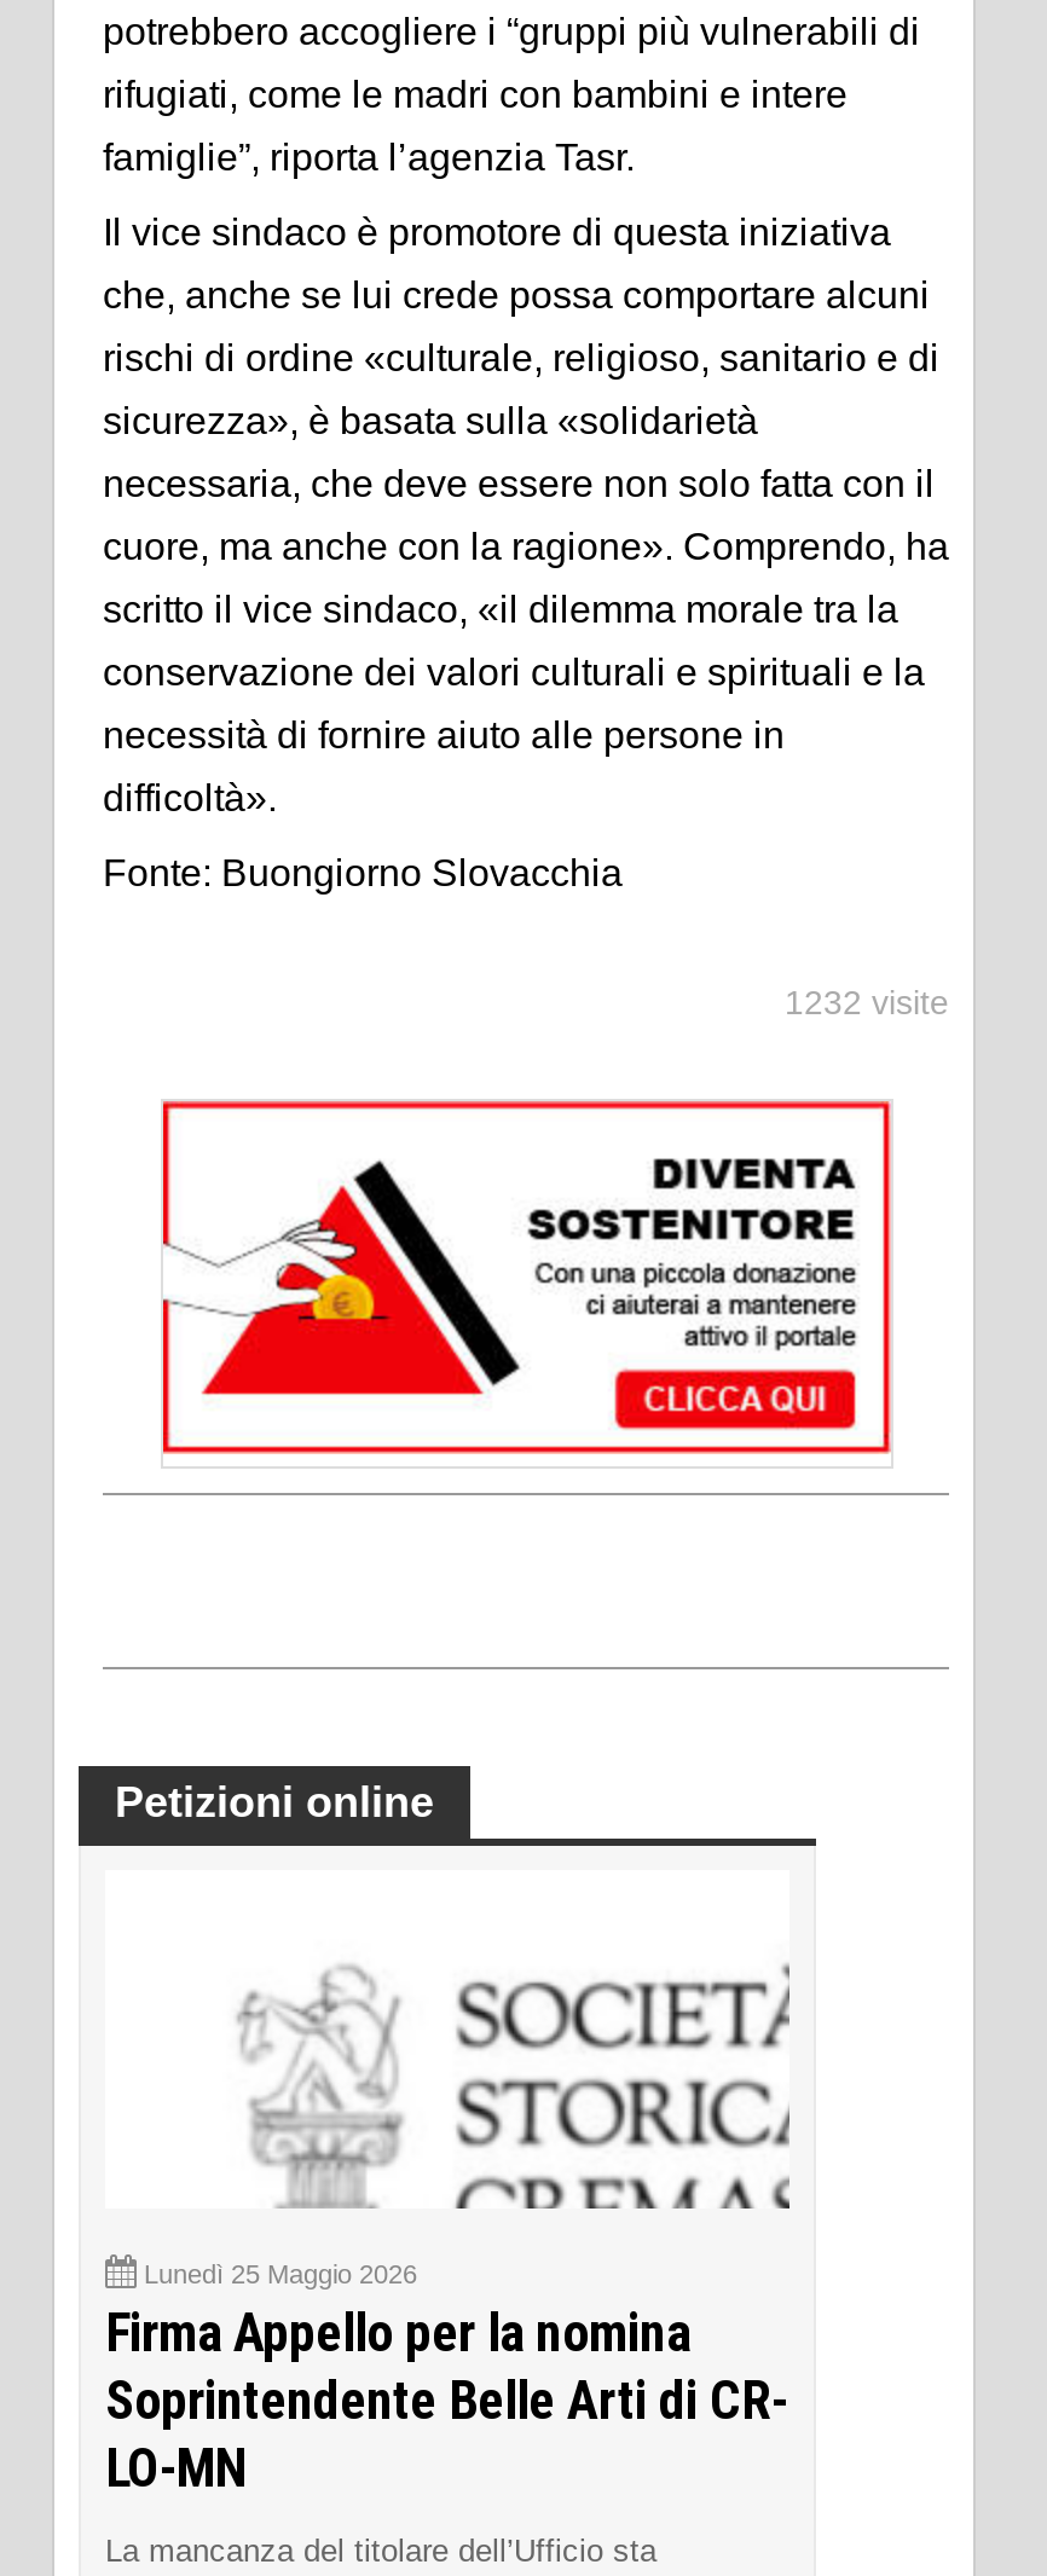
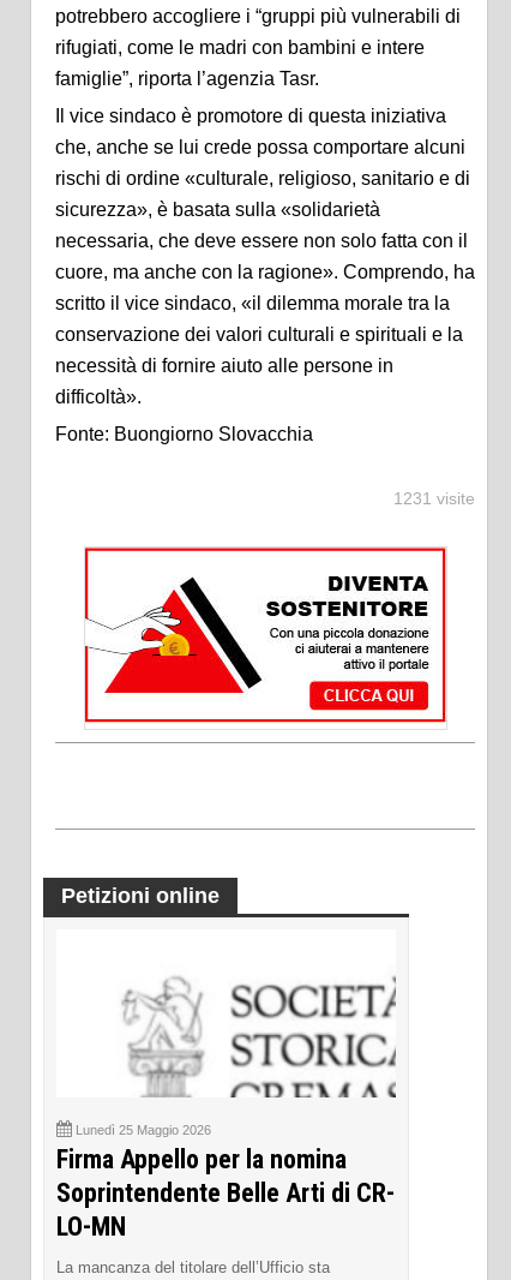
[785,983,949,1021] 1232 visite -> [393,489,475,508] 1231 visite

